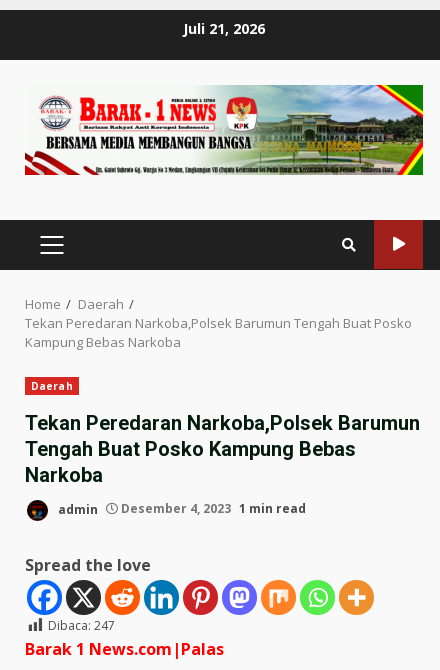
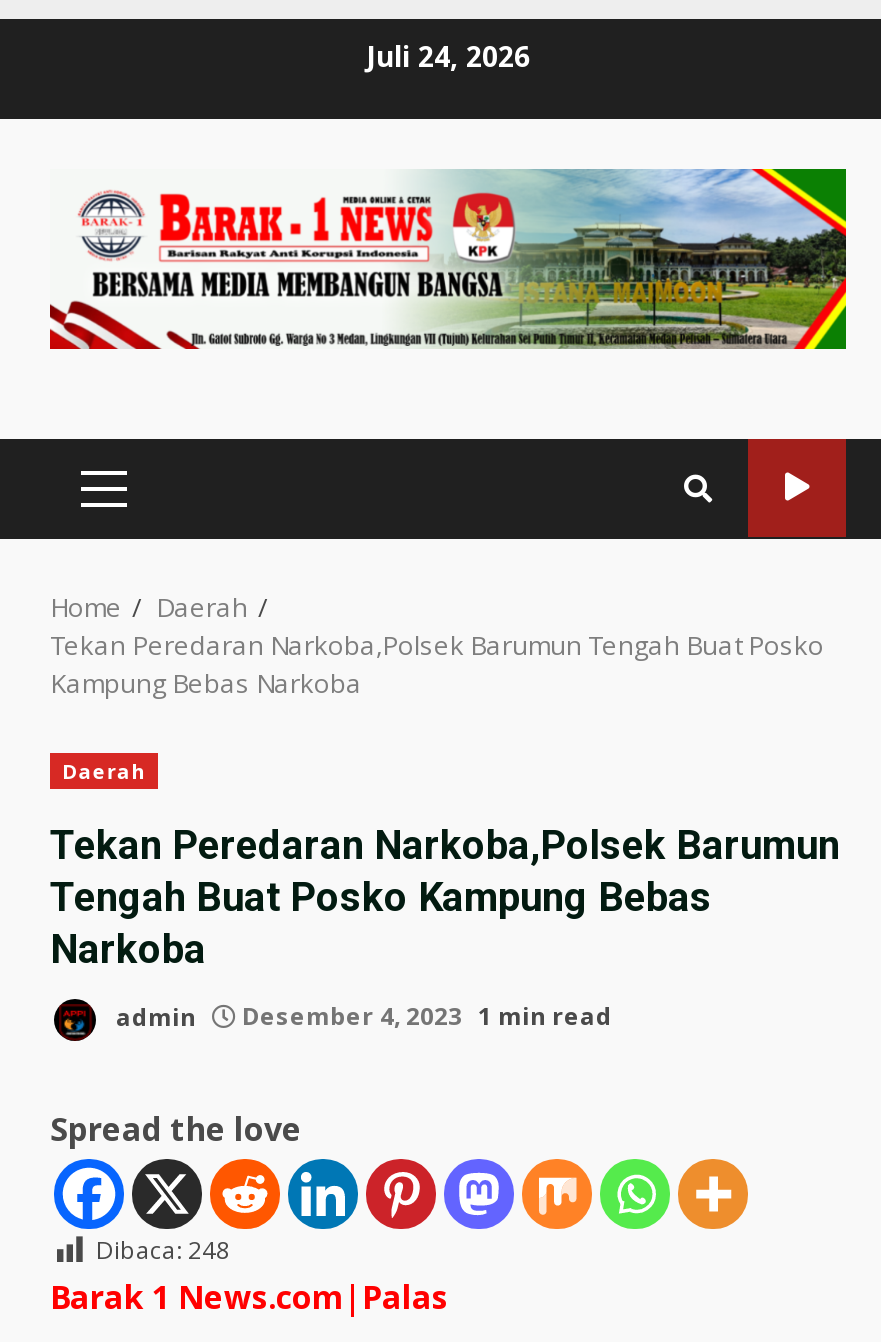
[183,18,265,37] Juli 21, 2026 -> [366,36,530,74] Juli 24, 2026
[48,617,115,634] Dibaca: 247 -> [96,1233,230,1267] Dibaca: 248

